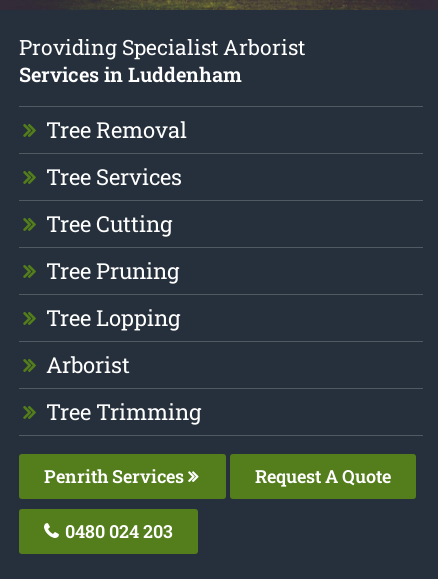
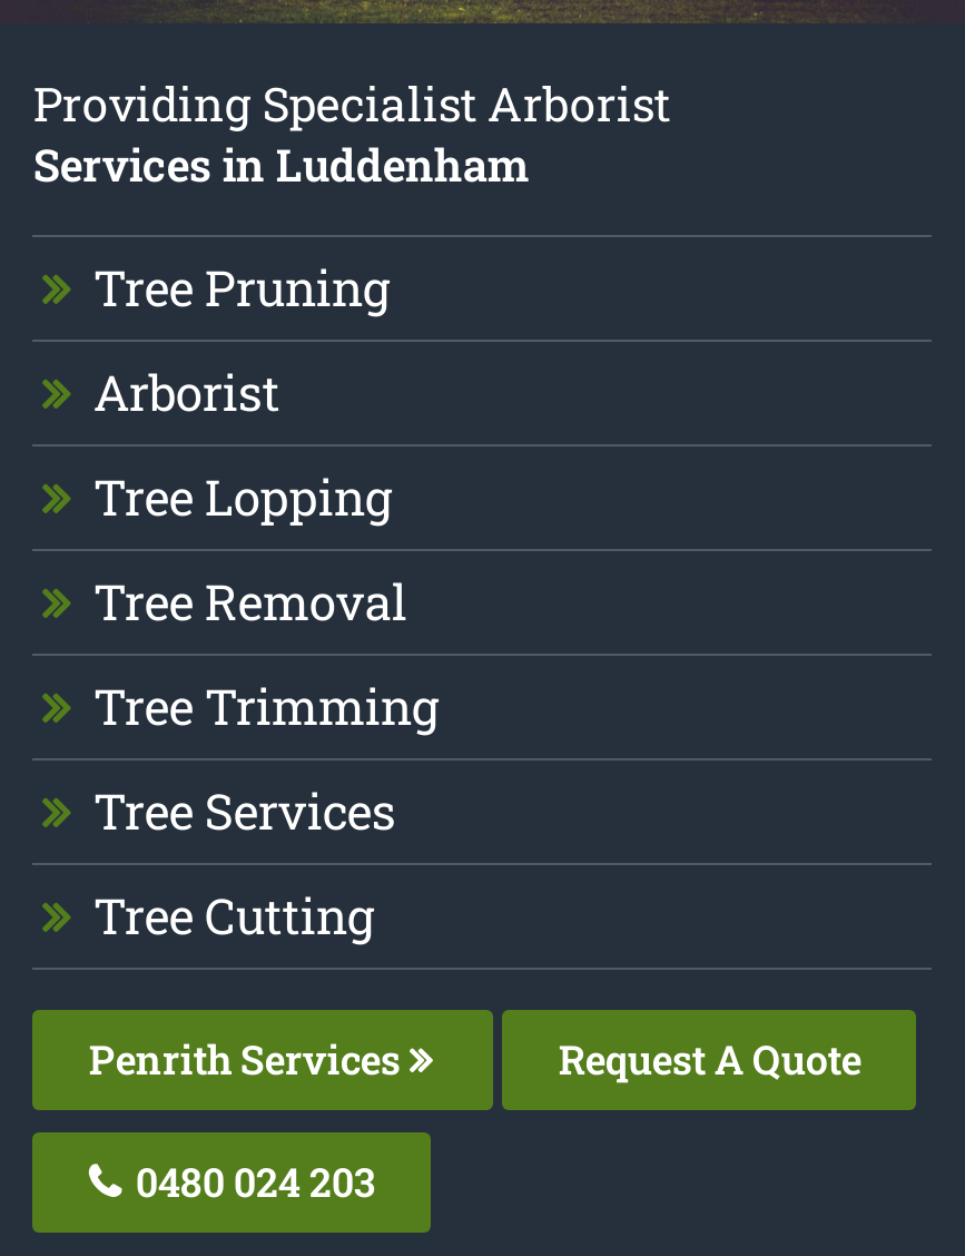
moved [46,115,187,144] -> [93,569,407,634]: Tree Removal
moved [46,162,182,238] -> [93,779,396,948]: Tree Services | Tree Cutting
moved [46,256,180,379] -> [93,255,392,529]: Tree Pruning | Tree Lopping | Arborist
moved [46,397,201,426] -> [93,674,438,738]: Tree Trimming

